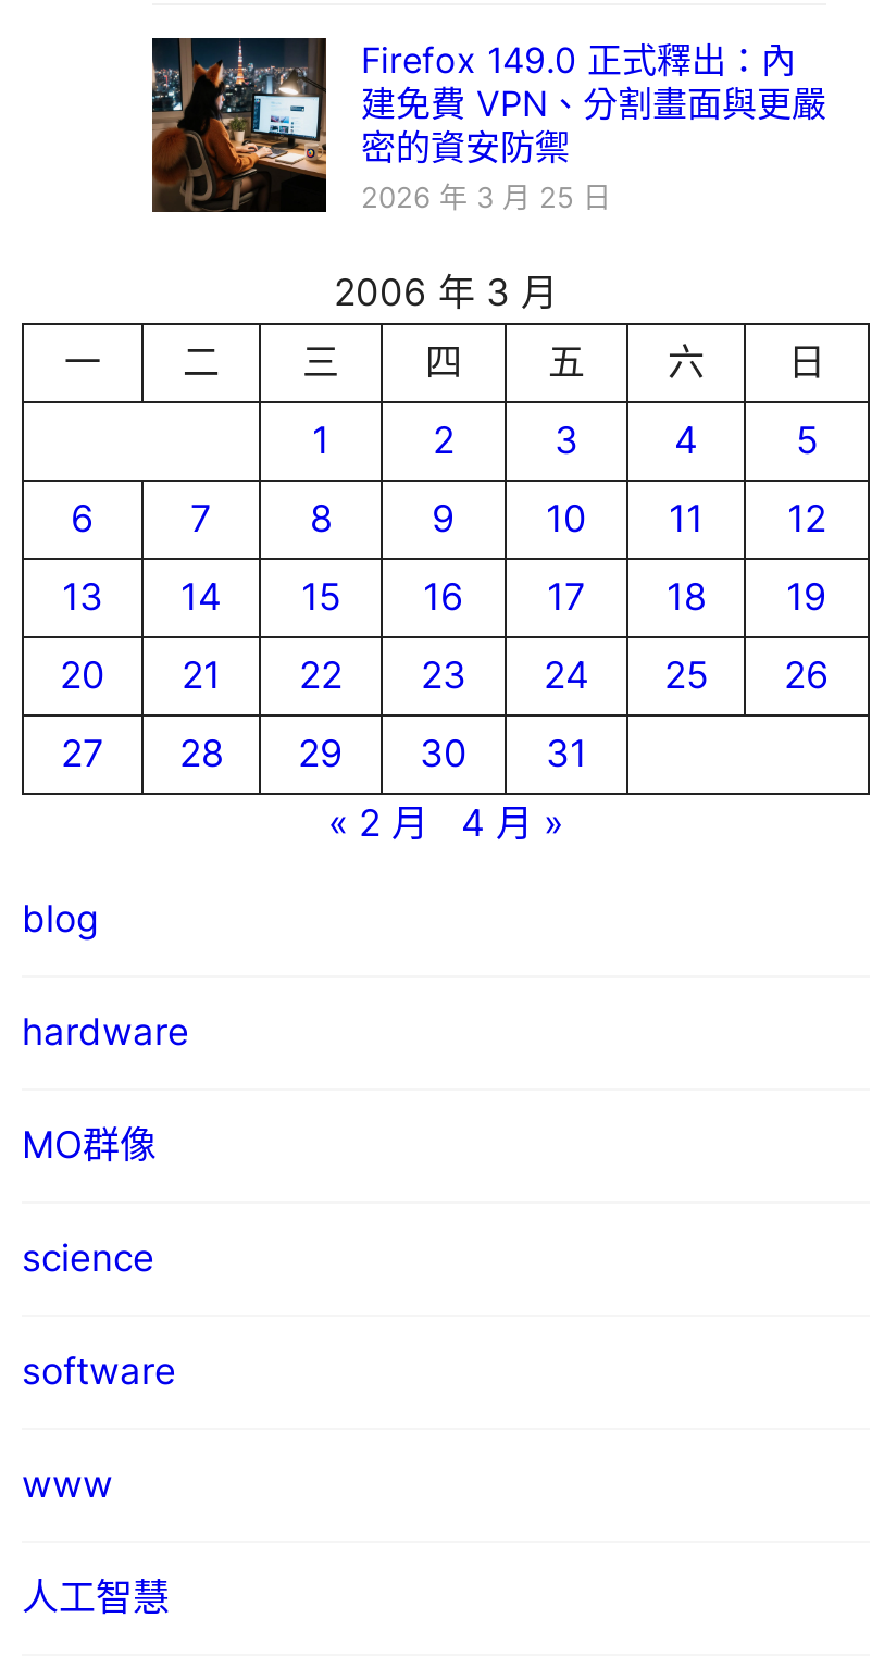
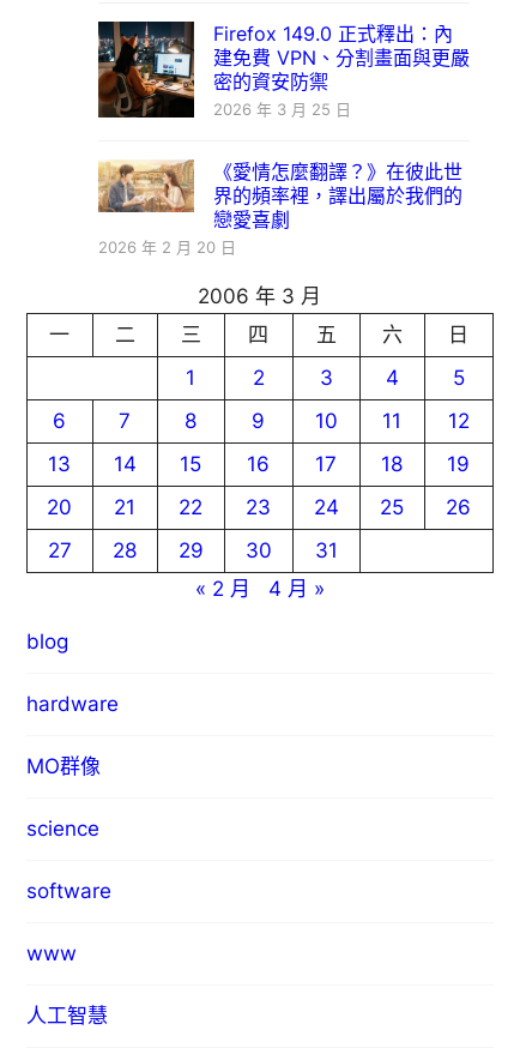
none -> [97,158,462,257] [image] | 《愛情怎麼翻譯？》在彼此世 | 界的頻率裡，譯出屬於我們的 | 戀愛喜劇 | 2026 年 2 月 20 日

